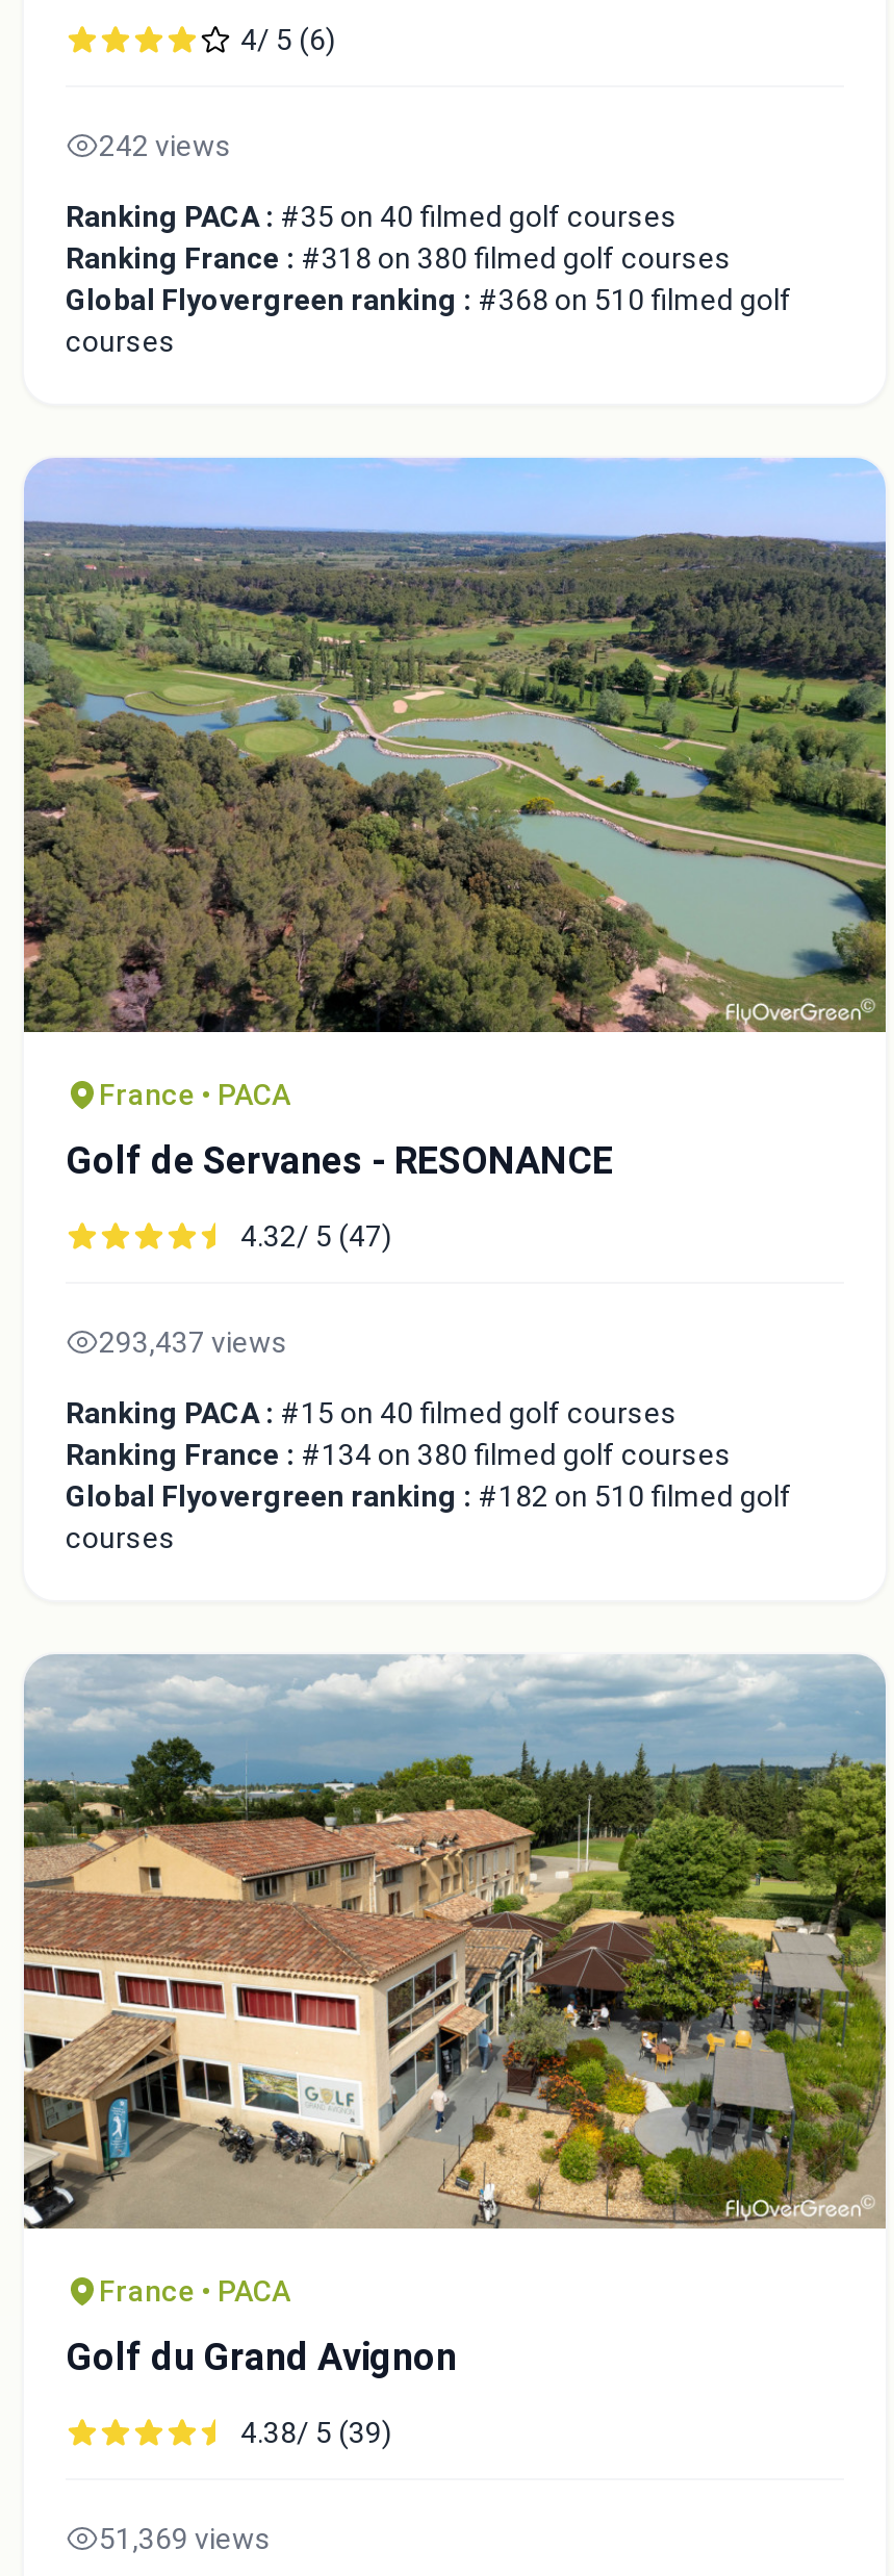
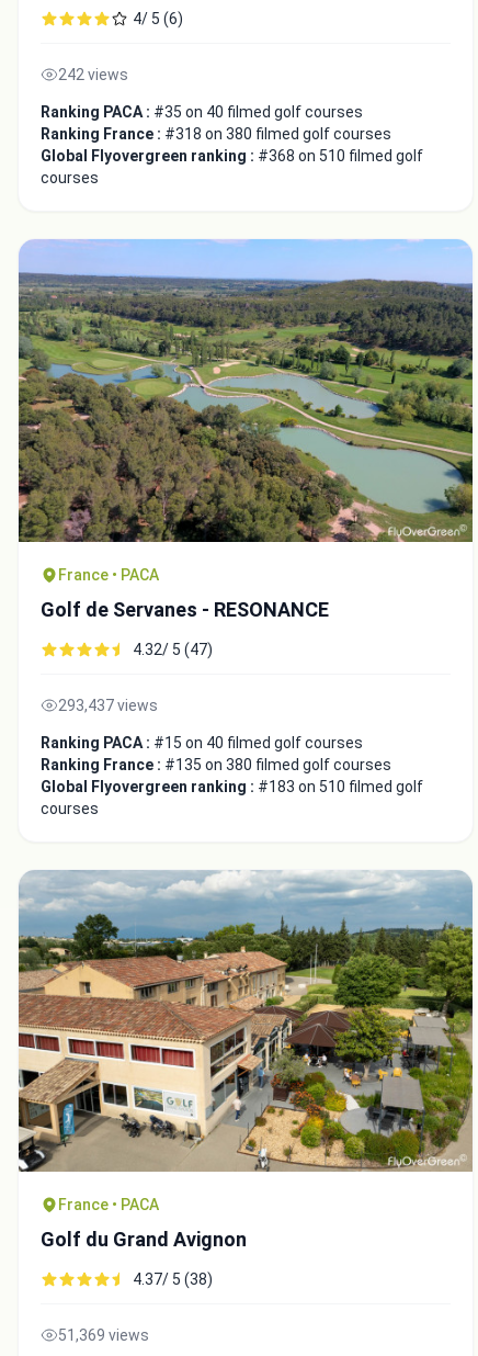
[66,1438,732,1471] Ranking France : #134 on 380 filmed golf courses -> [41,755,391,773] Ranking France : #135 on 380 filmed golf courses
[66,1479,792,1513] Global Flyovergreen ranking : #182 on 510 filmed golf -> [41,777,423,795] Global Flyovergreen ranking : #183 on 510 filmed golf
[240,2416,392,2449] 4.38/ 5 (39) -> [133,1271,213,1288] 4.37/ 5 (38)

